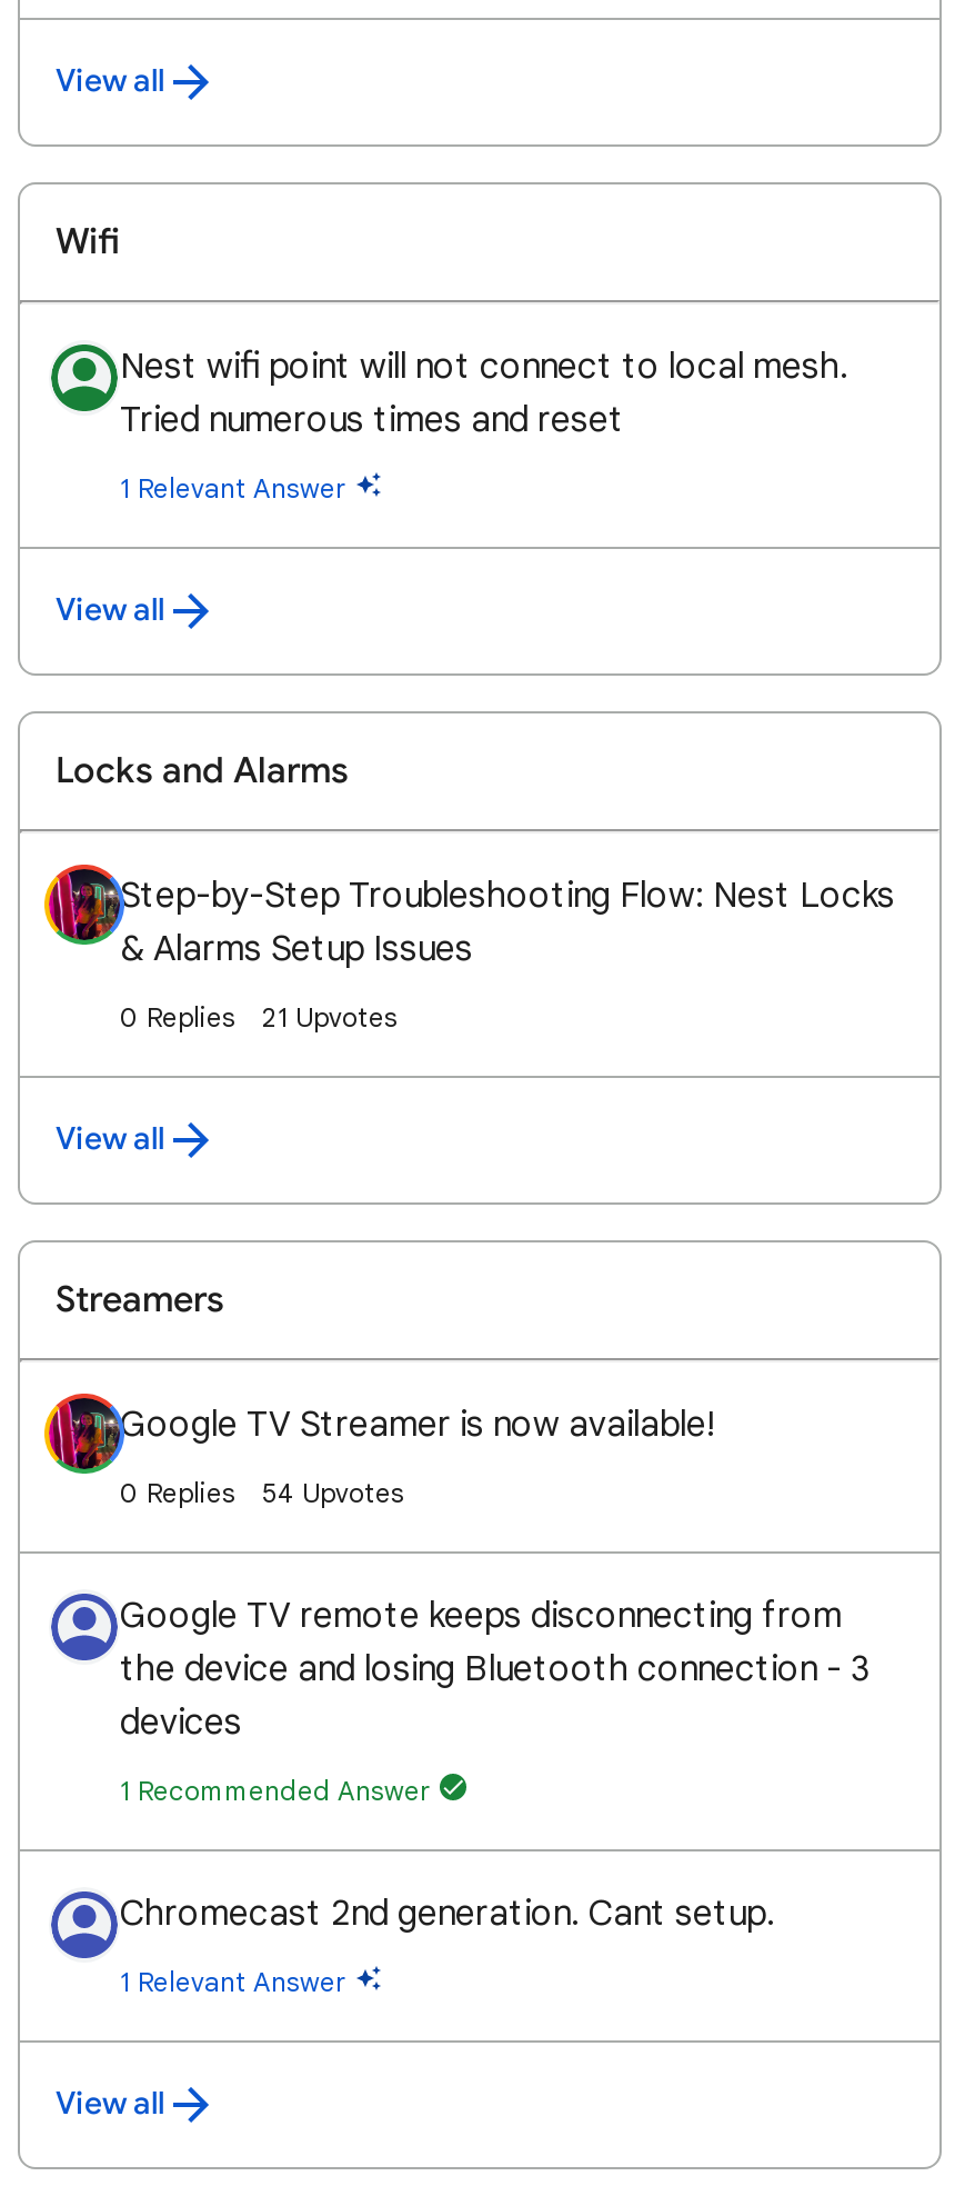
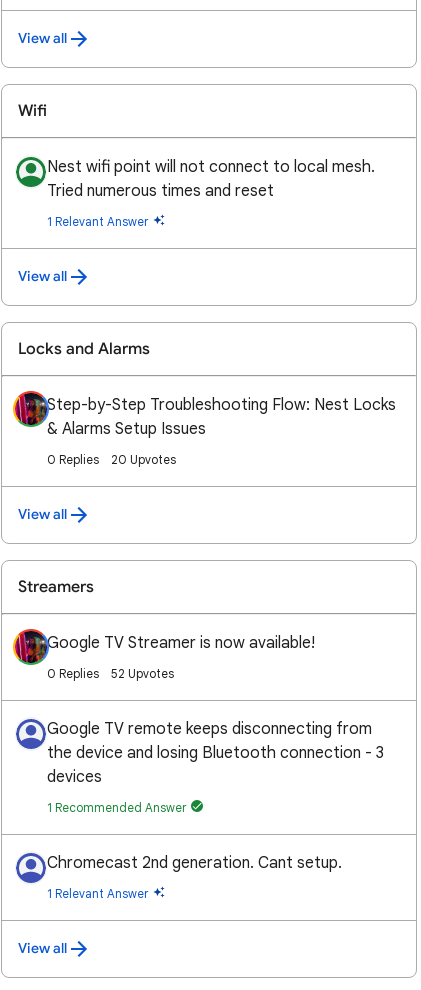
[262,1000,398,1034] 21 Upvotes -> [111,452,176,467] 20 Upvotes
[262,1476,404,1509] 54 Upvotes -> [111,666,174,681] 52 Upvotes

